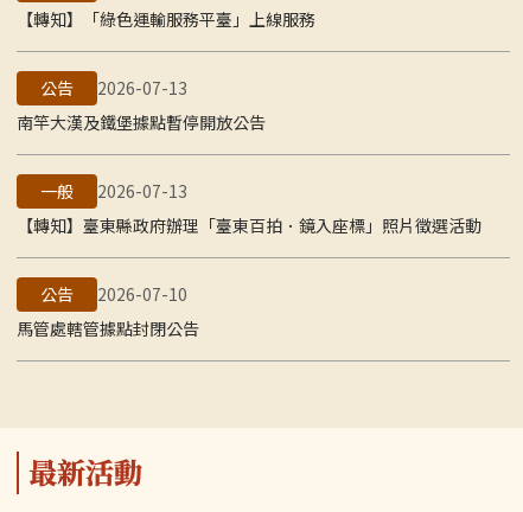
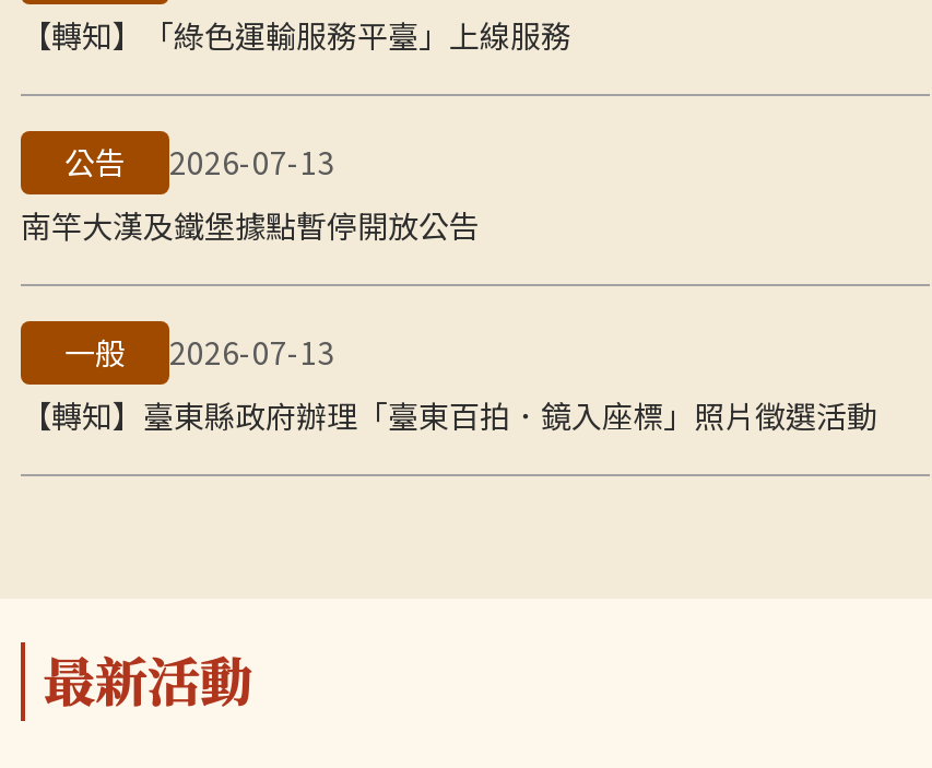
[17,282,199,340] 公告 | 2026-07-10 | 馬管處轄管據點封閉公告 -> none

